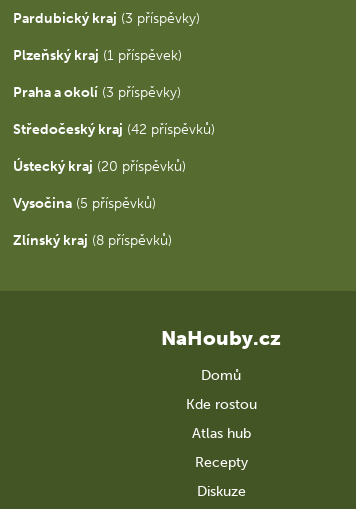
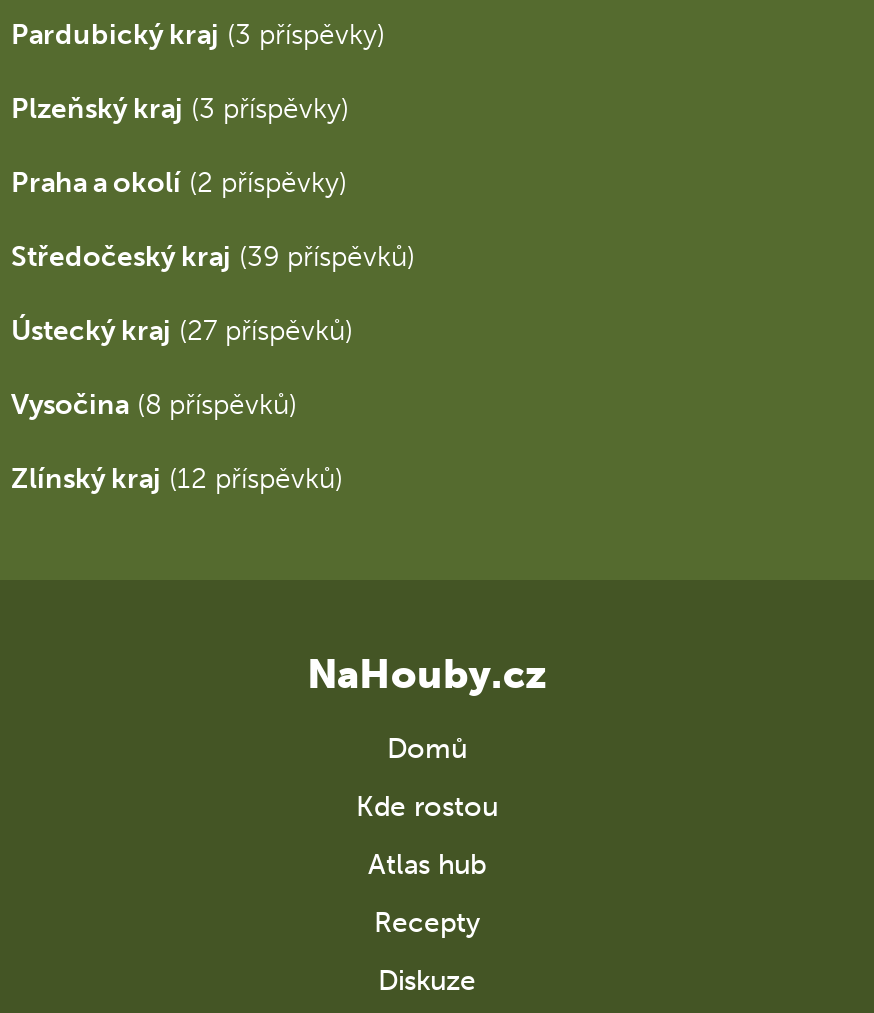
[13,46,182,63] Plzeňský kraj (1 příspěvek) -> [11,91,349,125] Plzeňský kraj (3 příspěvky)
[13,83,181,100] Praha a okolí (3 příspěvky) -> [11,165,347,199] Praha a okolí (2 příspěvky)
[13,120,215,137] Středočeský kraj (42 příspěvků) -> [11,239,415,273] Středočeský kraj (39 příspěvků)
[13,157,186,174] Ústecký kraj (20 příspěvků) -> [11,313,353,347] Ústecký kraj (27 příspěvků)
[13,194,156,211] Vysočina (5 příspěvků) -> [11,387,297,421] Vysočina (8 příspěvků)
[13,231,172,248] Zlínský kraj (8 příspěvků) -> [11,461,343,495] Zlínský kraj (12 příspěvků)

